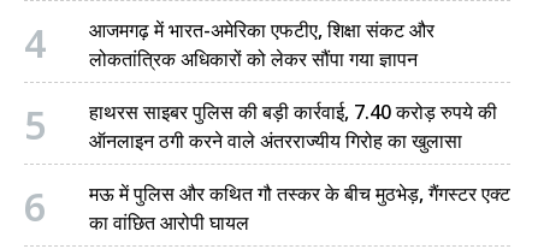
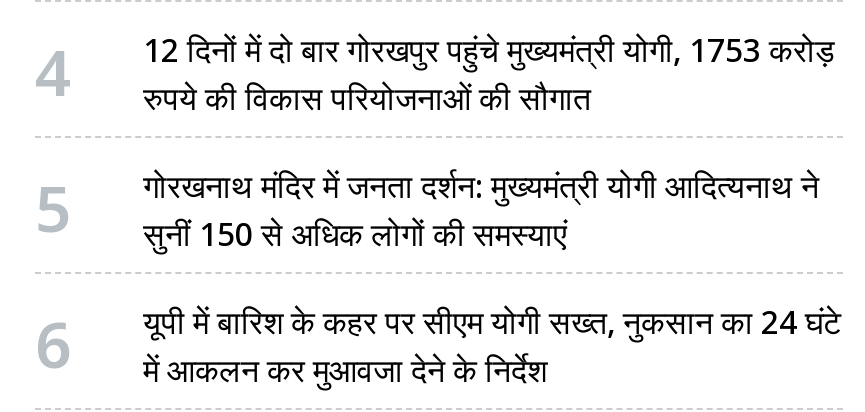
[89,15,434,73] आजमगढ़ में भारत-अमेरिका एफटीए, शिक्षा संकट और | लोकतांत्रिक अधिकारों को लेकर सौंपा गया ज्ञापन -> [143,26,835,122] 12 दिनों में दो बार गोरखपुर पहुंचे मुख्यमंत्री योगी, 1753 करोड़ | रुपये की विकास परियोजनाओं की सौगात
[89,97,497,155] हाथरस साइबर पुलिस की बड़ी कार्रवाई, 7.40 करोड़ रुपये की | ऑनलाइन ठगी करने वाले अंतरराज्यीय गिरोह का खुलासा -> [143,162,819,258] गोरखनाथ मंदिर में जनता दर्शन: मुख्यमंत्री योगी आदित्यनाथ ने | सुनीं 150 से अधिक लोगों की समस्याएं
[89,179,510,237] मऊ में पुलिस और कथित गौ तस्कर के बीच मुठभेड़, गैंगस्टर एक्ट | का वांछित आरोपी घायल -> [143,298,841,394] यूपी में बारिश के कहर पर सीएम योगी सख्त, नुकसान का 24 घंटे | में आकलन कर मुआवजा देने के निर्देश

